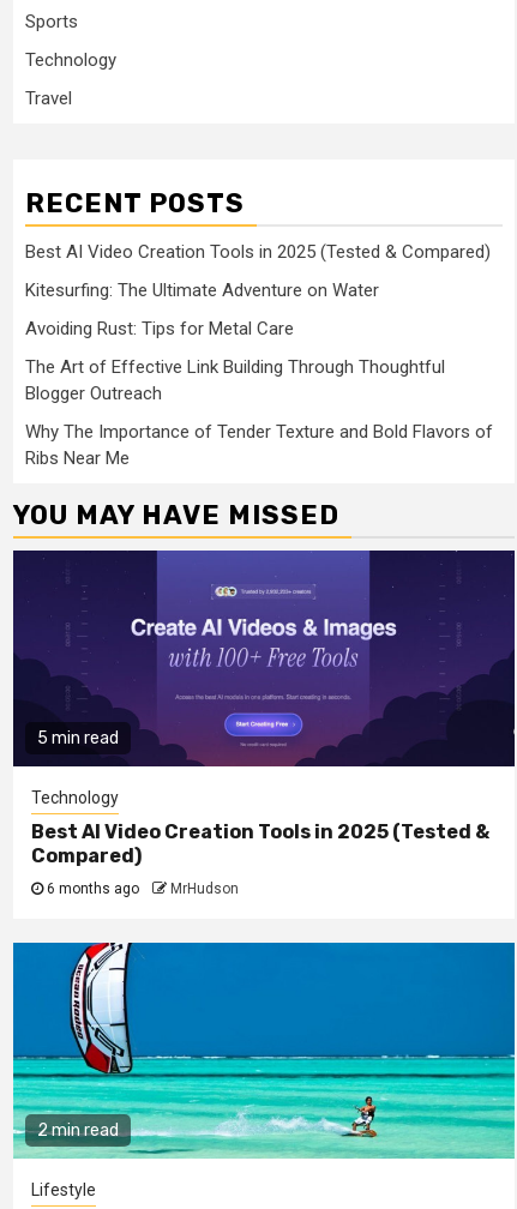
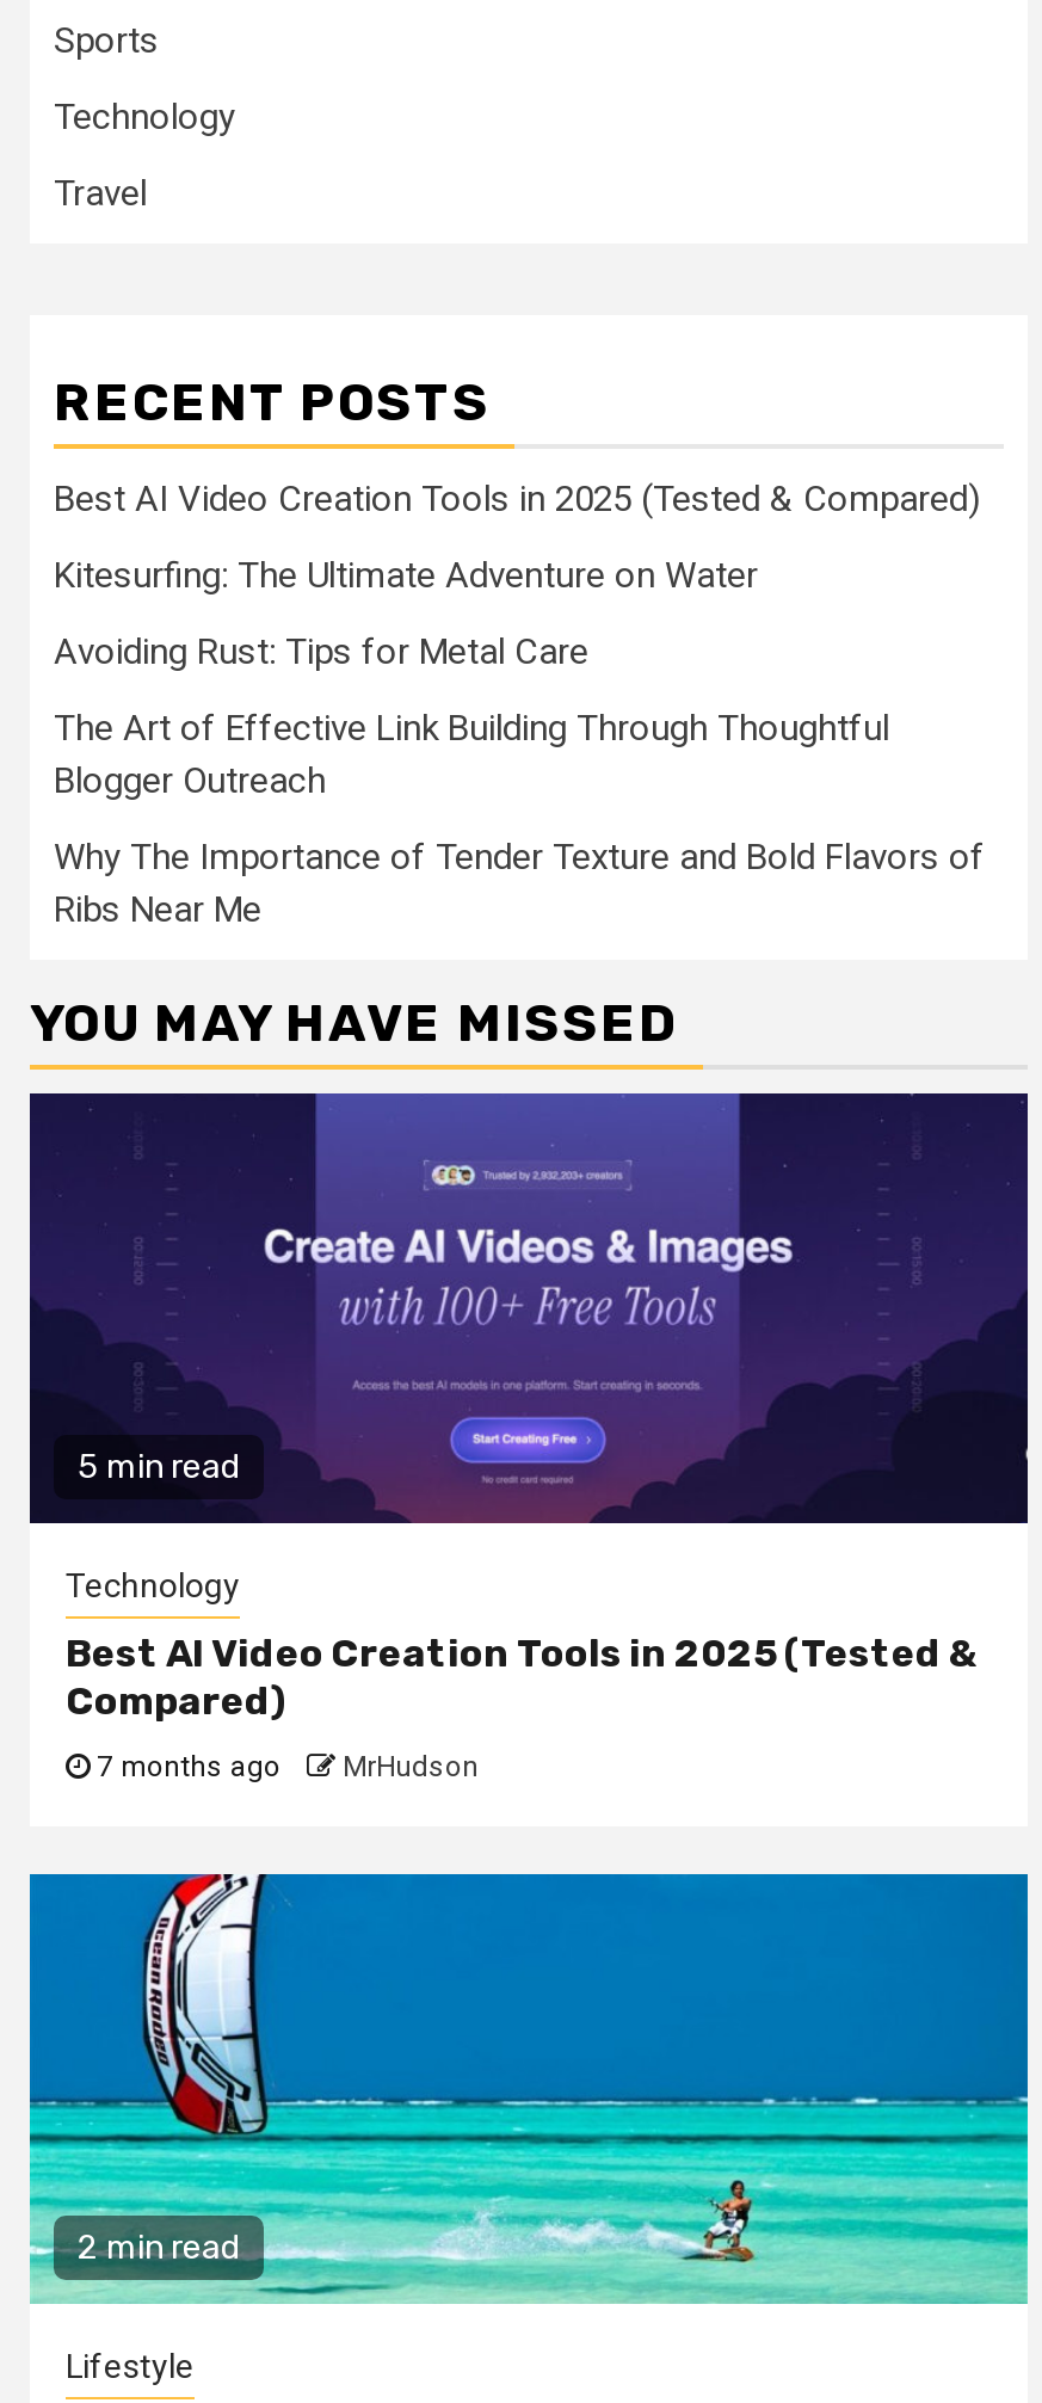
[43,880,239,897] 6 months ago MrHudson -> [90,1750,479,1783] 7 months ago MrHudson

